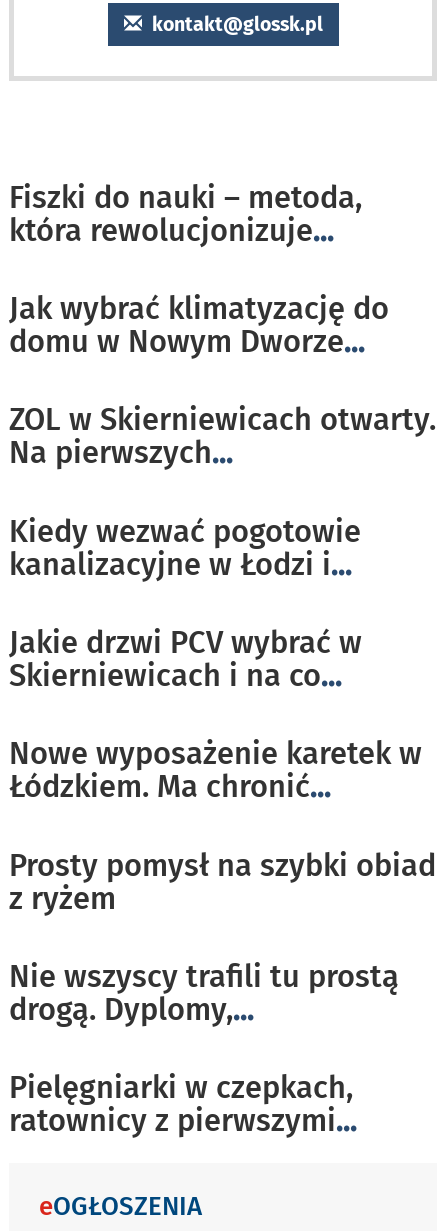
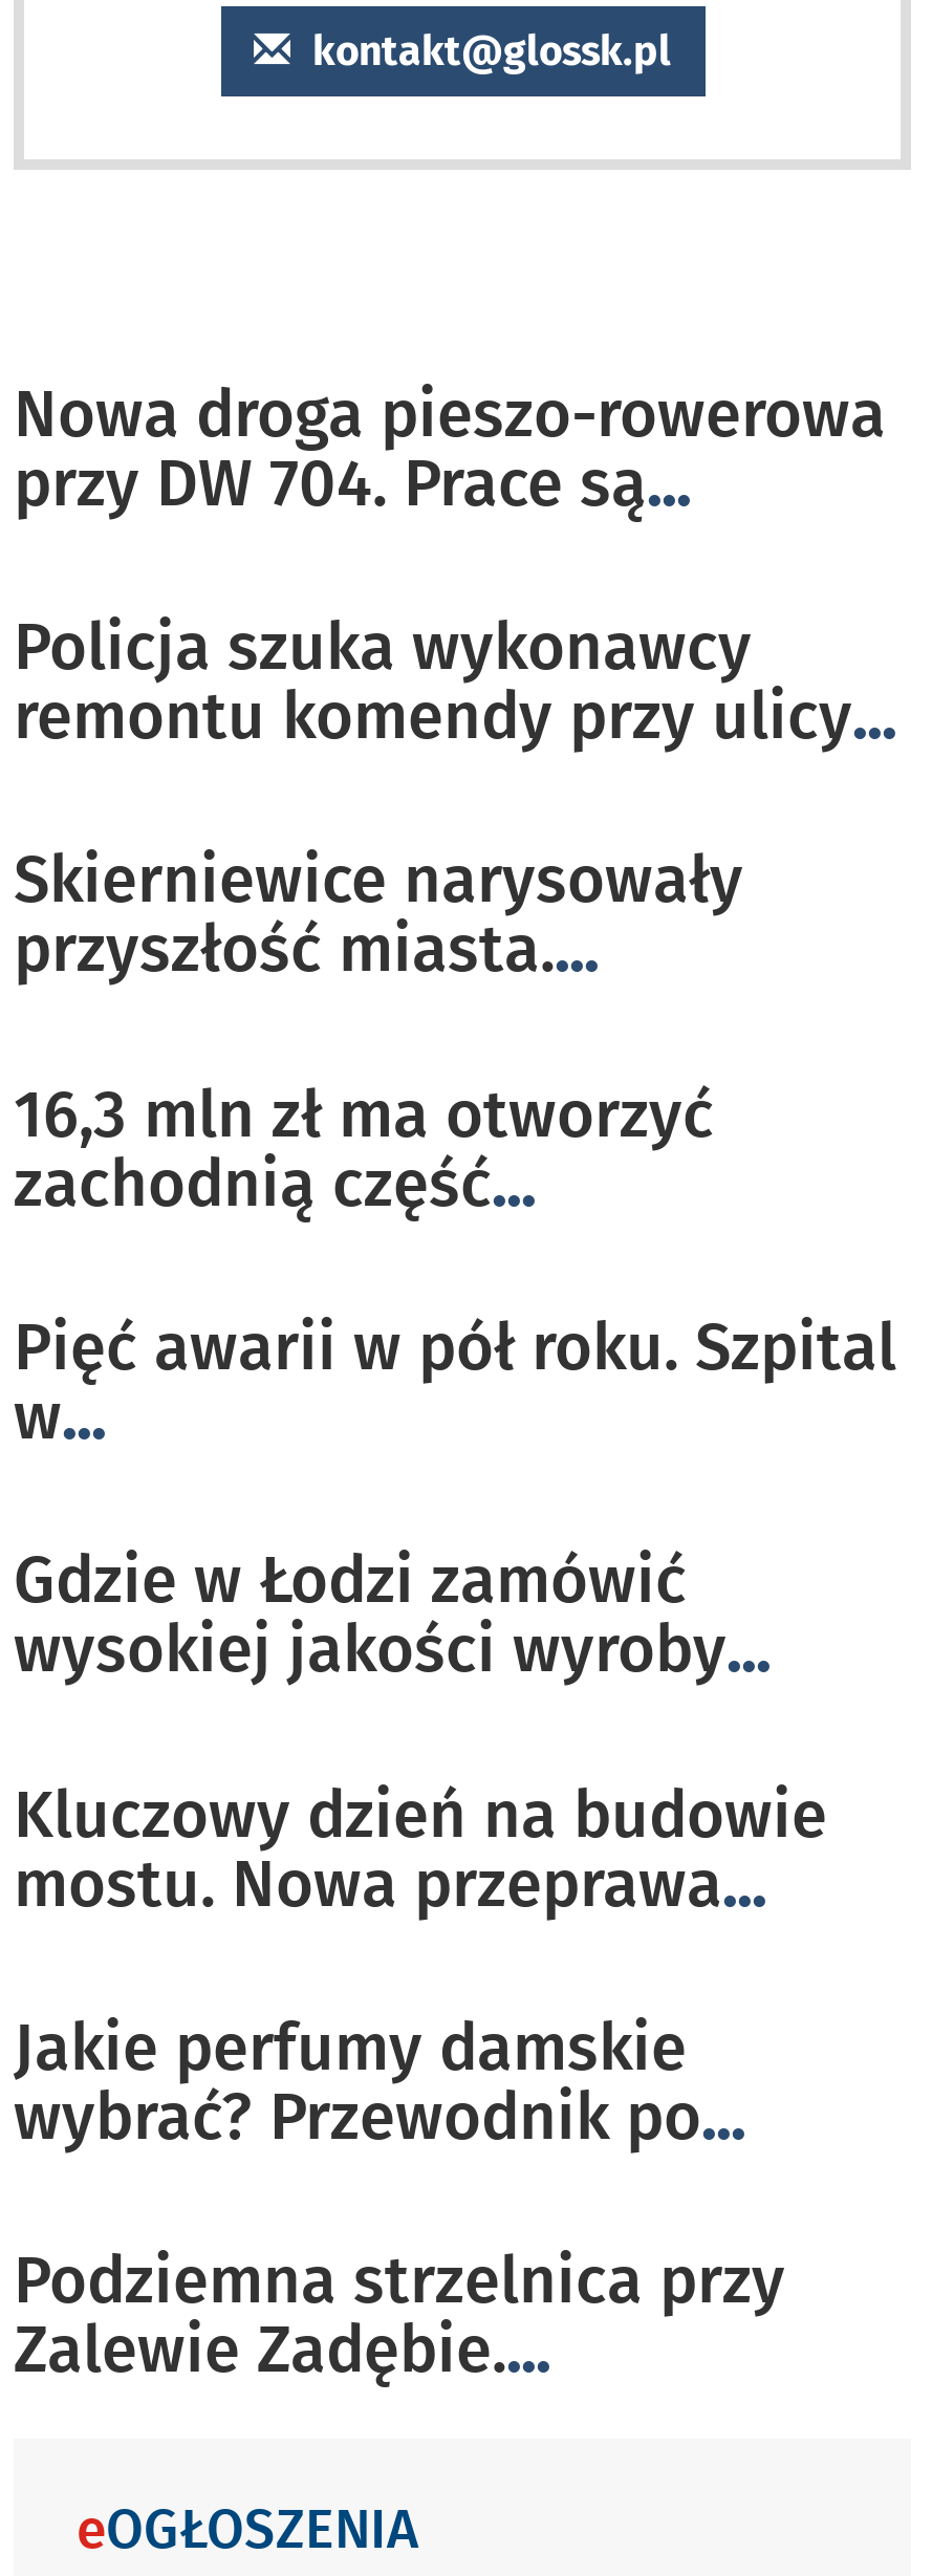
[9,179,362,249] Fiszki do nauki – metoda, | która rewolucjonizuje... -> [14,376,886,523] Nowa droga pieszo-rowerowa | przy DW 704. Prace są...
[9,290,389,360] Jak wybrać klimatyzację do | domu w Nowym Dworze... -> [14,609,896,755] Policja szuka wykonawcy | remontu komendy przy ulicy...
[9,401,436,471] ZOL w Skierniewicach otwarty. | Na pierwszych... -> [14,841,743,988] Skierniewice narysowały | przyszłość miasta....
[9,513,361,583] Kiedy wezwać pogotowie | kanalizacyjne w Łodzi i... -> [14,1076,714,1223] 16,3 mln zł ma otworzyć | zachodnią część...
[9,624,362,694] Jakie drzwi PCV wybrać w | Skierniewicach i na co... -> [14,1309,896,1456] Pięć awarii w pół roku. Szpital | w...
[9,735,422,805] Nowe wyposażenie karetek w | Łódzkiem. Ma chronić... -> [14,1542,771,1688] Gdzie w Łodzi zamówić | wysokiej jakości wyroby...
[9,847,436,917] Prosty pomysł na szybki obiad | z ryżem -> [14,1776,827,1923] Kluczowy dzień na budowie | mostu. Nowa przeprawa...
[9,958,399,1028] Nie wszyscy trafili tu prostą | drogą. Dyplomy,... -> [14,2009,745,2156] Jakie perfumy damskie | wybrać? Przewodnik po...
[9,1069,357,1139] Pielęgniarki w czepkach, | ratownicy z pierwszymi... -> [14,2242,785,2389] Podziemna strzelnica przy | Zalewie Zadębie....

